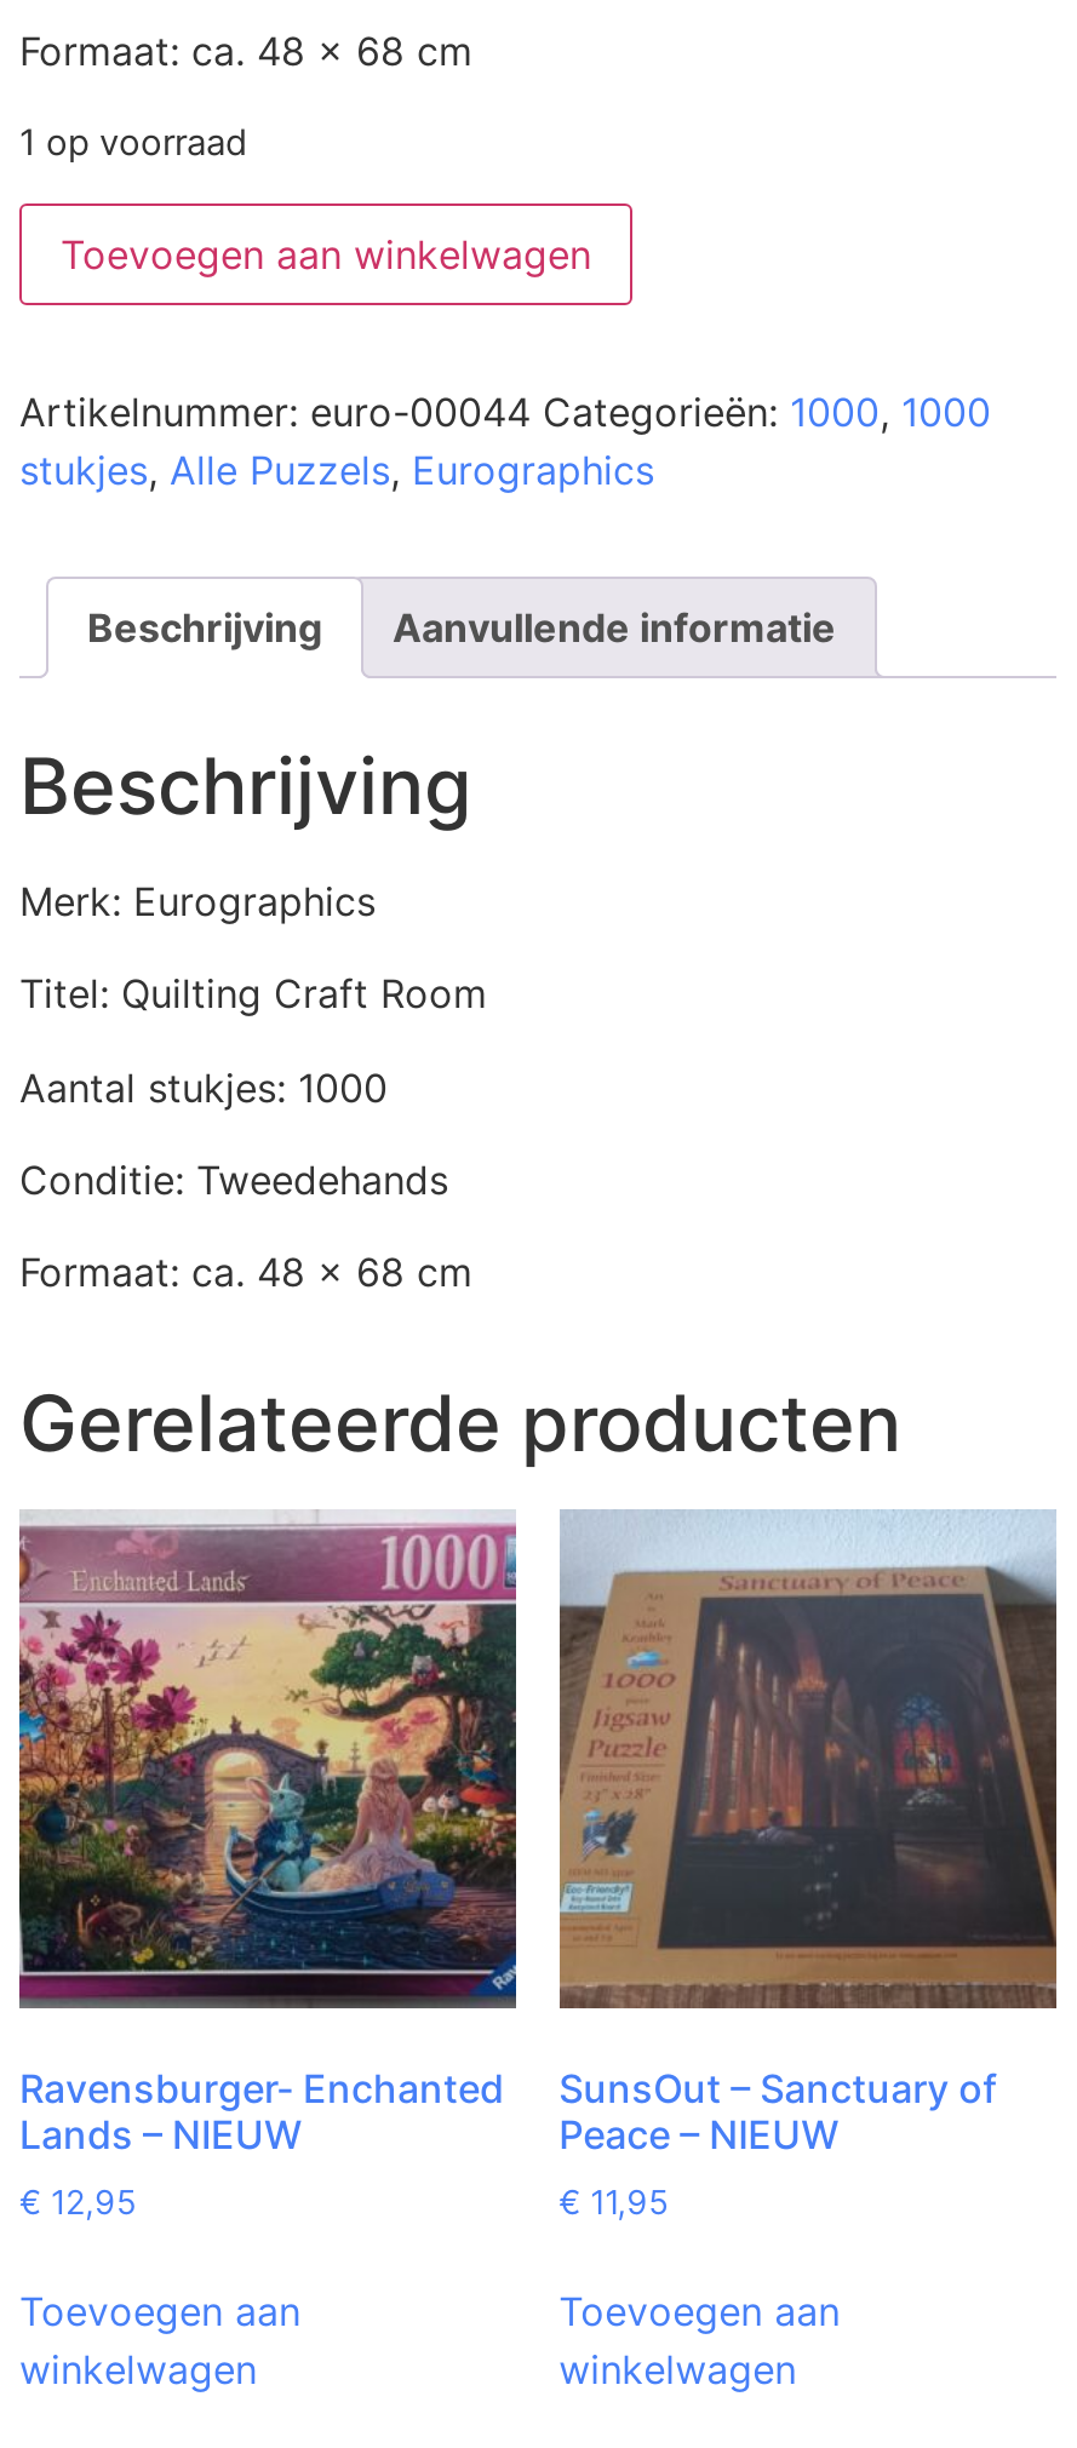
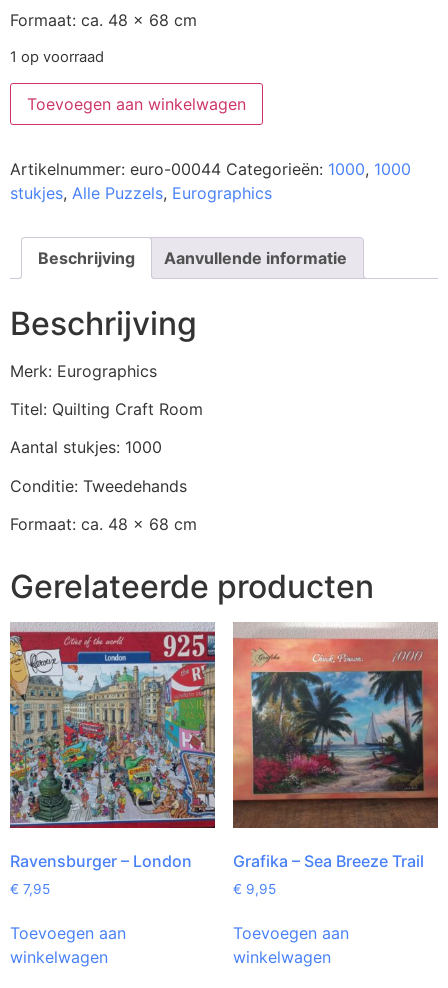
[19,1515,519,2159] [image] | Ravensburger- Enchanted | Lands – NIEUW -> [9,623,216,870] [image] | Ravensburger – London
[557,1510,1059,2159] [image] | SunsOut – Sanctuary of | Peace – NIEUW -> [232,622,439,870] [image] | Grafika – Sea Breeze Trail
[19,2183,136,2221] €12,95 -> [10,880,50,896] €7,95
[559,2183,668,2221] €11,95 -> [233,880,276,896] €9,95

